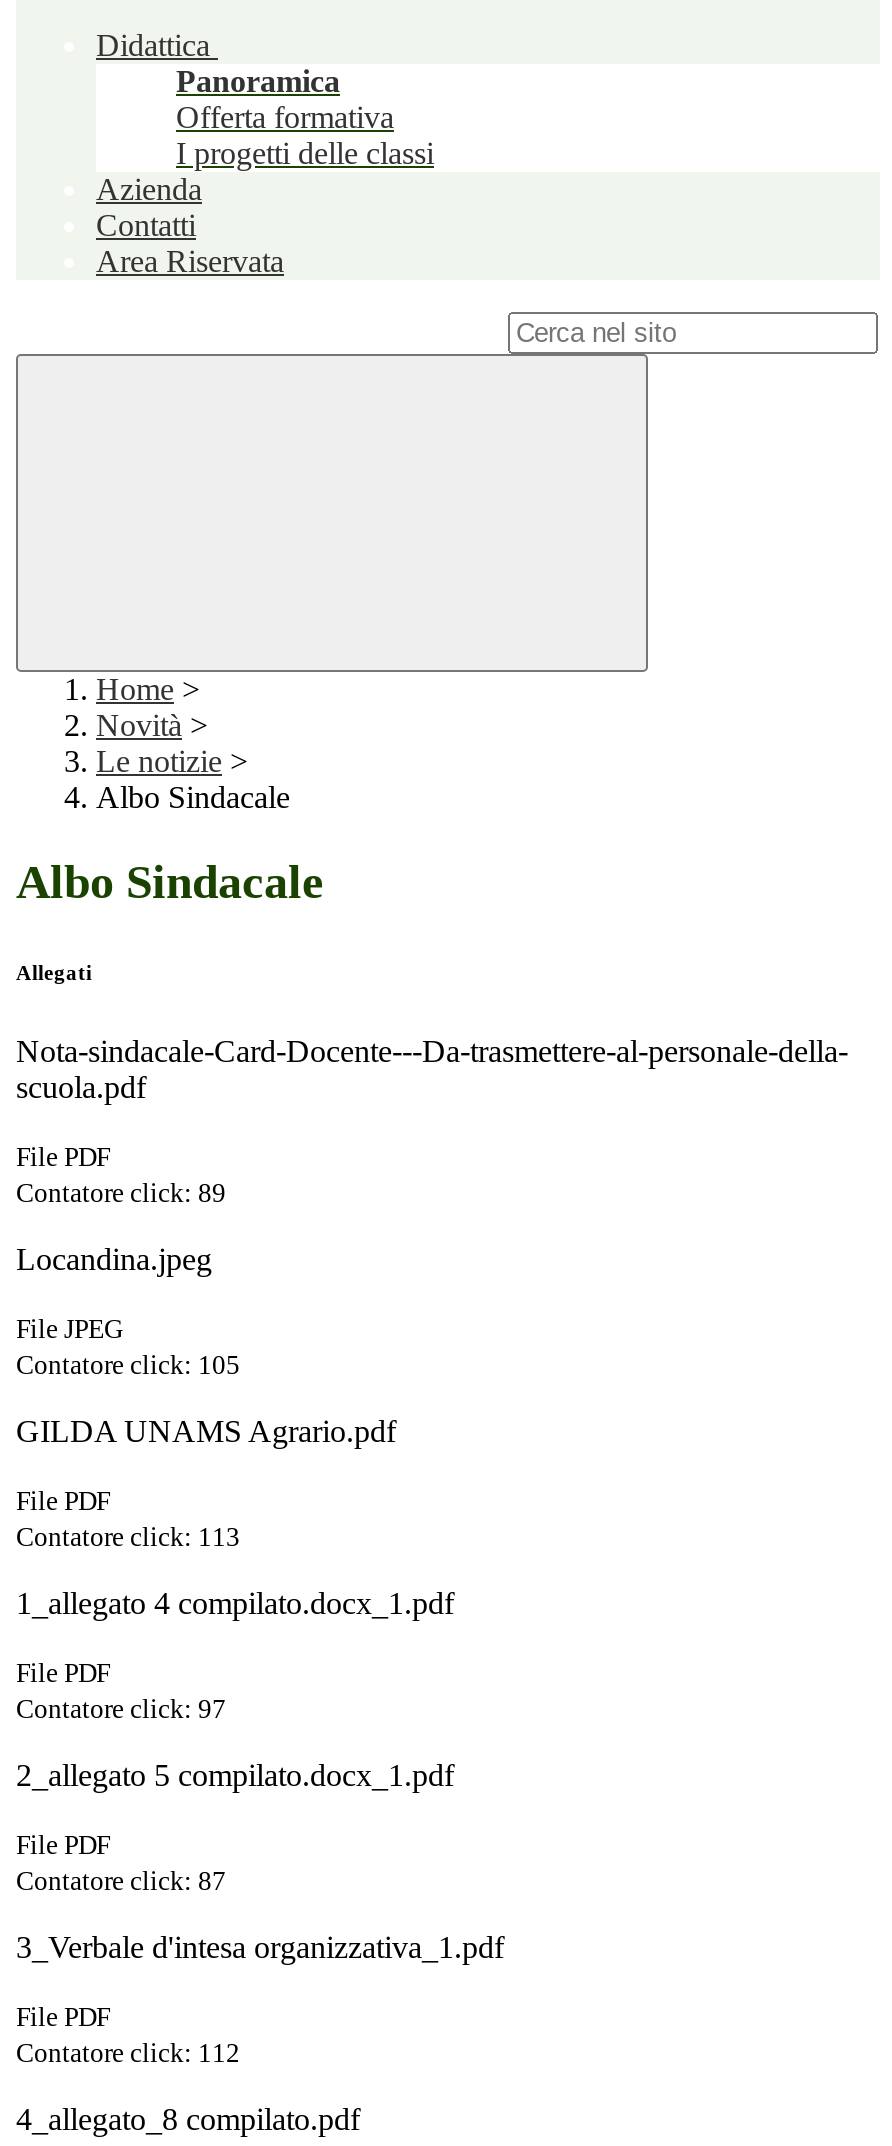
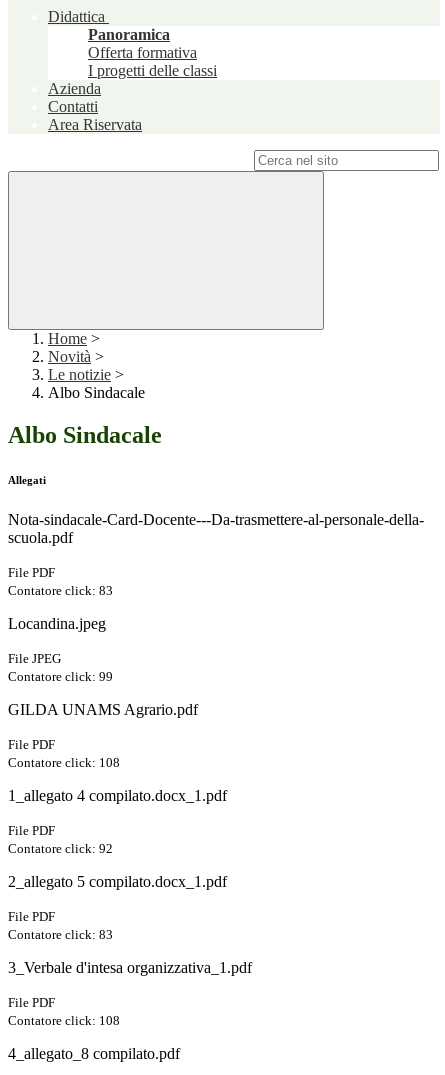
[16,1178,226,1208] Contatore click: 89 -> [8,583,113,598] Contatore click: 83
[16,1350,240,1380] Contatore click: 105 -> [8,669,113,684] Contatore click: 99
[16,1522,240,1552] Contatore click: 113 -> [8,755,120,770] Contatore click: 108
[16,1694,226,1724] Contatore click: 97 -> [8,841,113,856] Contatore click: 92
[16,1866,226,1896] Contatore click: 87 -> [8,927,113,942] Contatore click: 83
[16,2038,240,2068] Contatore click: 112 -> [8,1013,120,1028] Contatore click: 108

